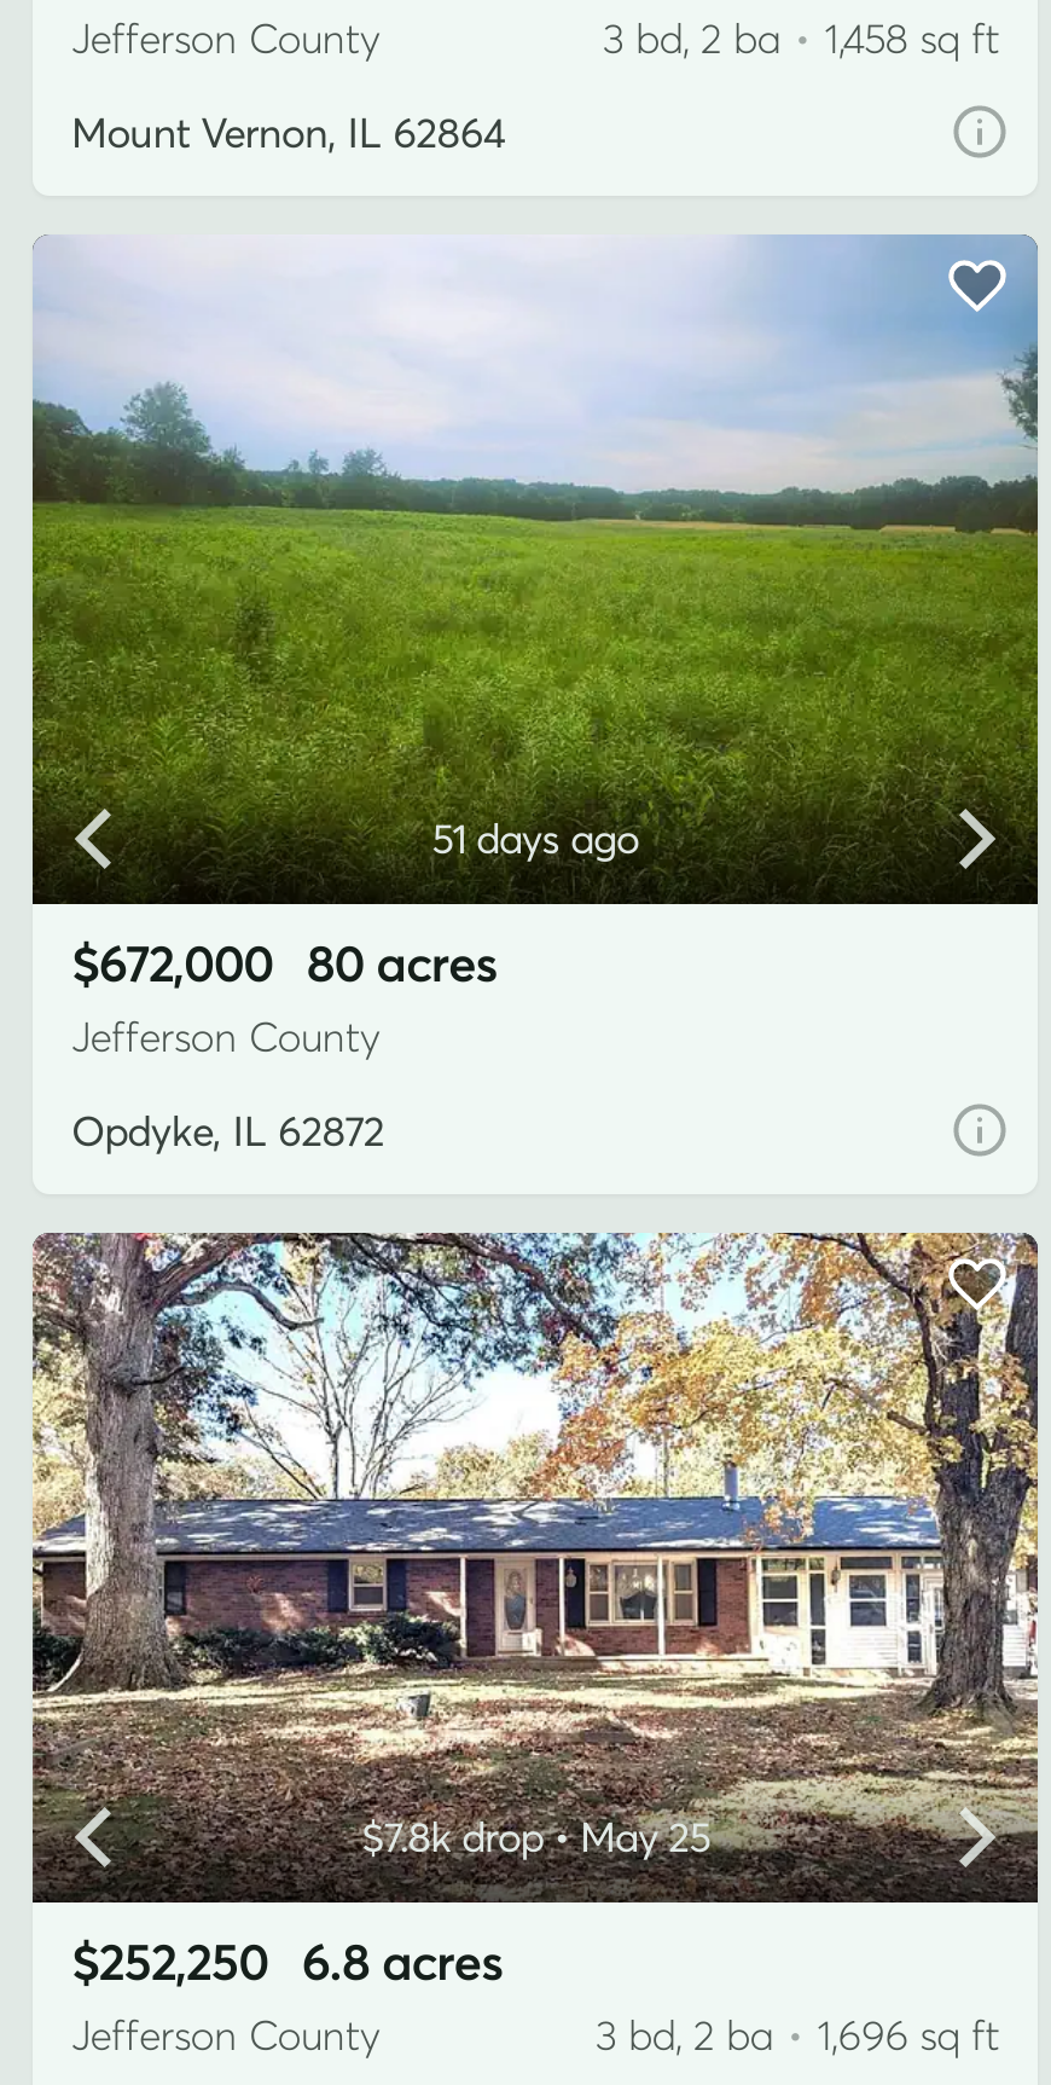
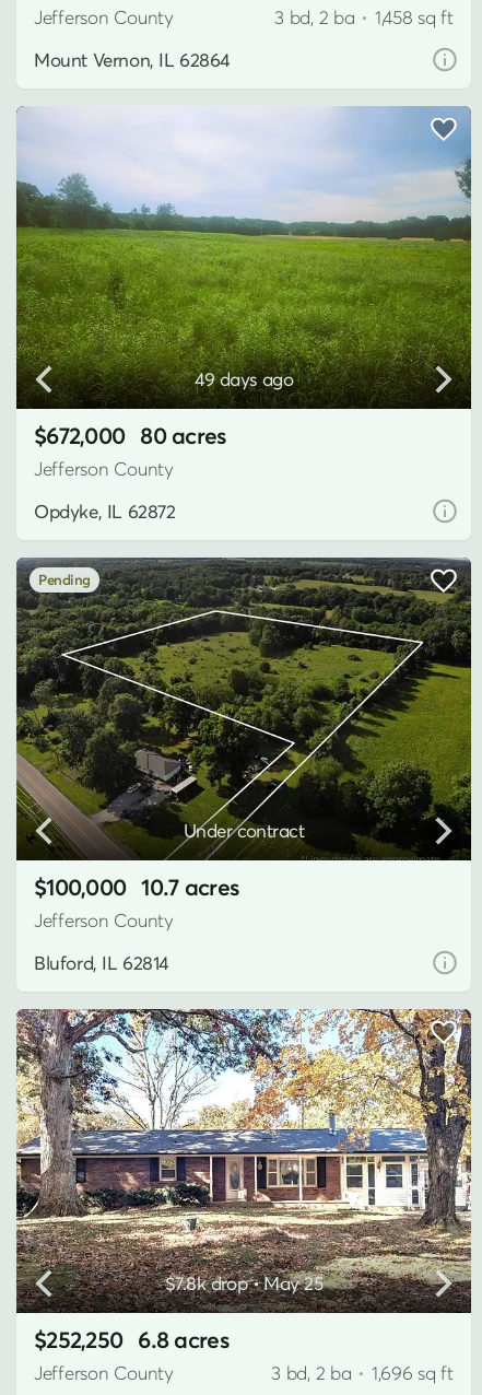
[432,812,639,863] 51 days ago -> [194,367,293,390] 49 days ago
none -> [15,556,472,844] [image] | Pending
none -> [34,819,304,974] Under contract | $100,000 10.7 acres | Jefferson County | Bluford, IL 62814

